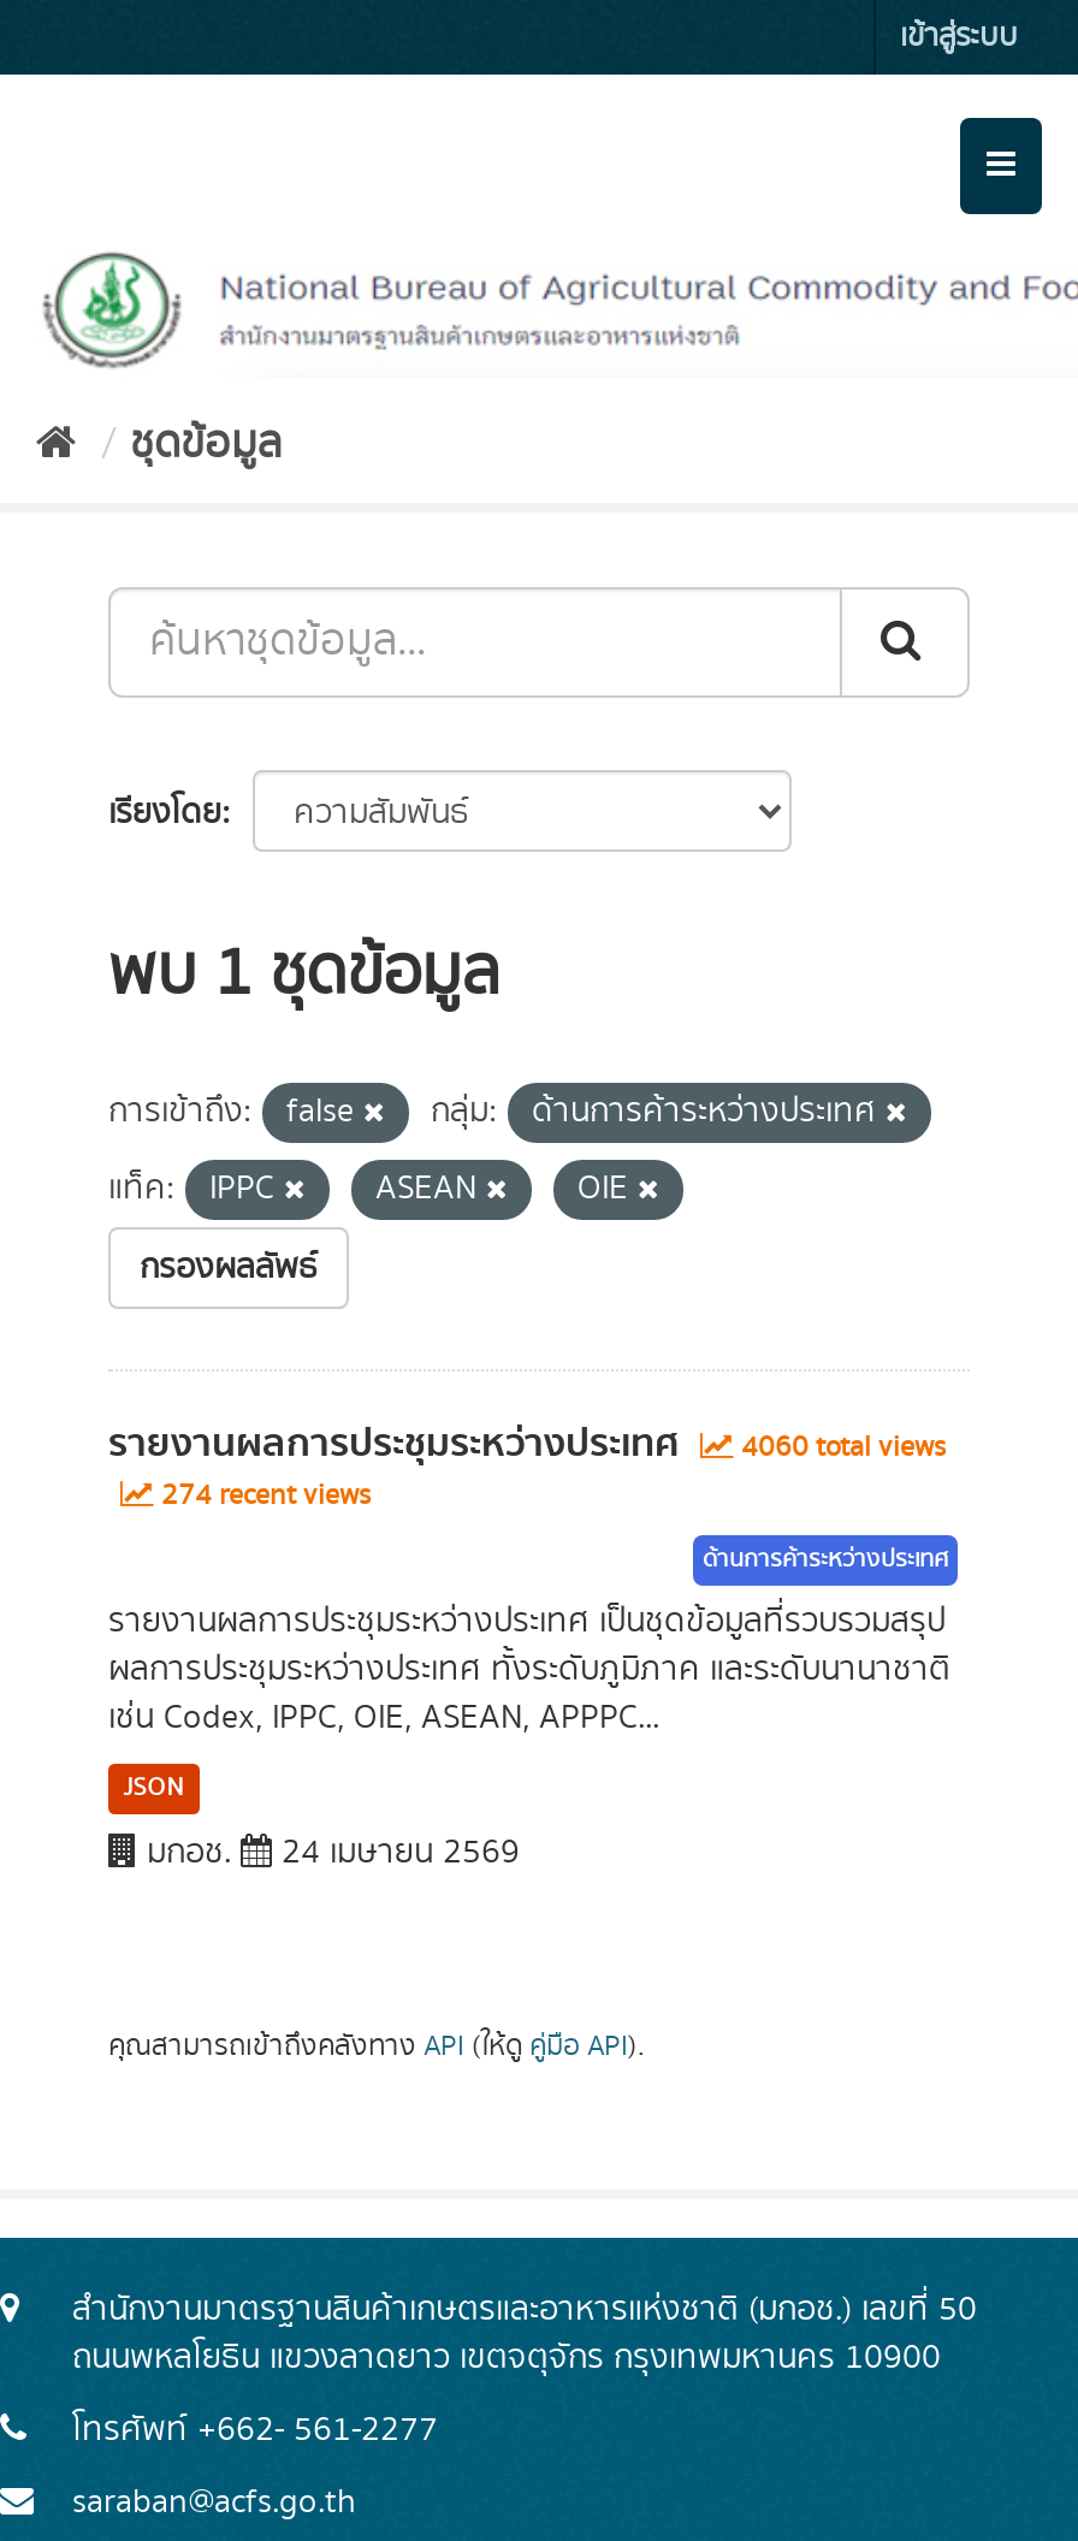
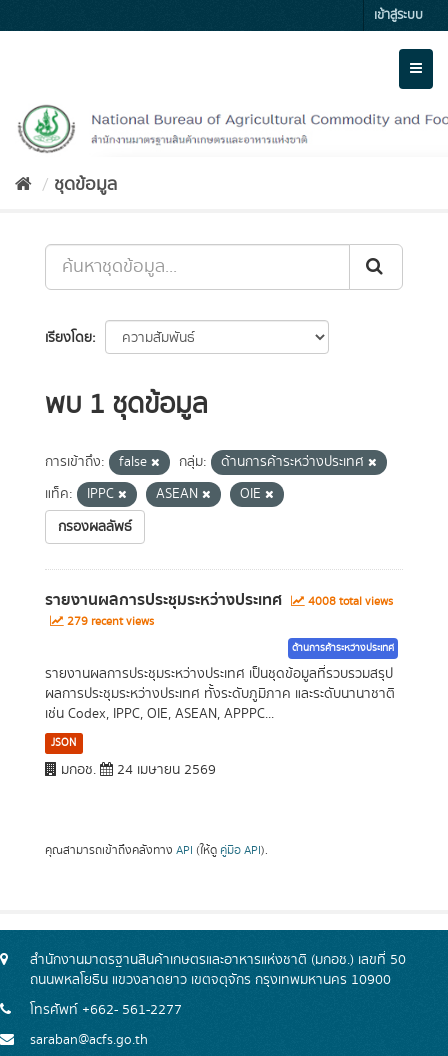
[108,1412,946,1475] รายงานผลการประชุมระหว่างประเทศ 4060 total views -> [45,587,393,613] รายงานผลการประชุมระหว่างประเทศ 4008 total views
[154,1475,371,1516] 274 recent views -> [64,613,154,630] 279 recent views

